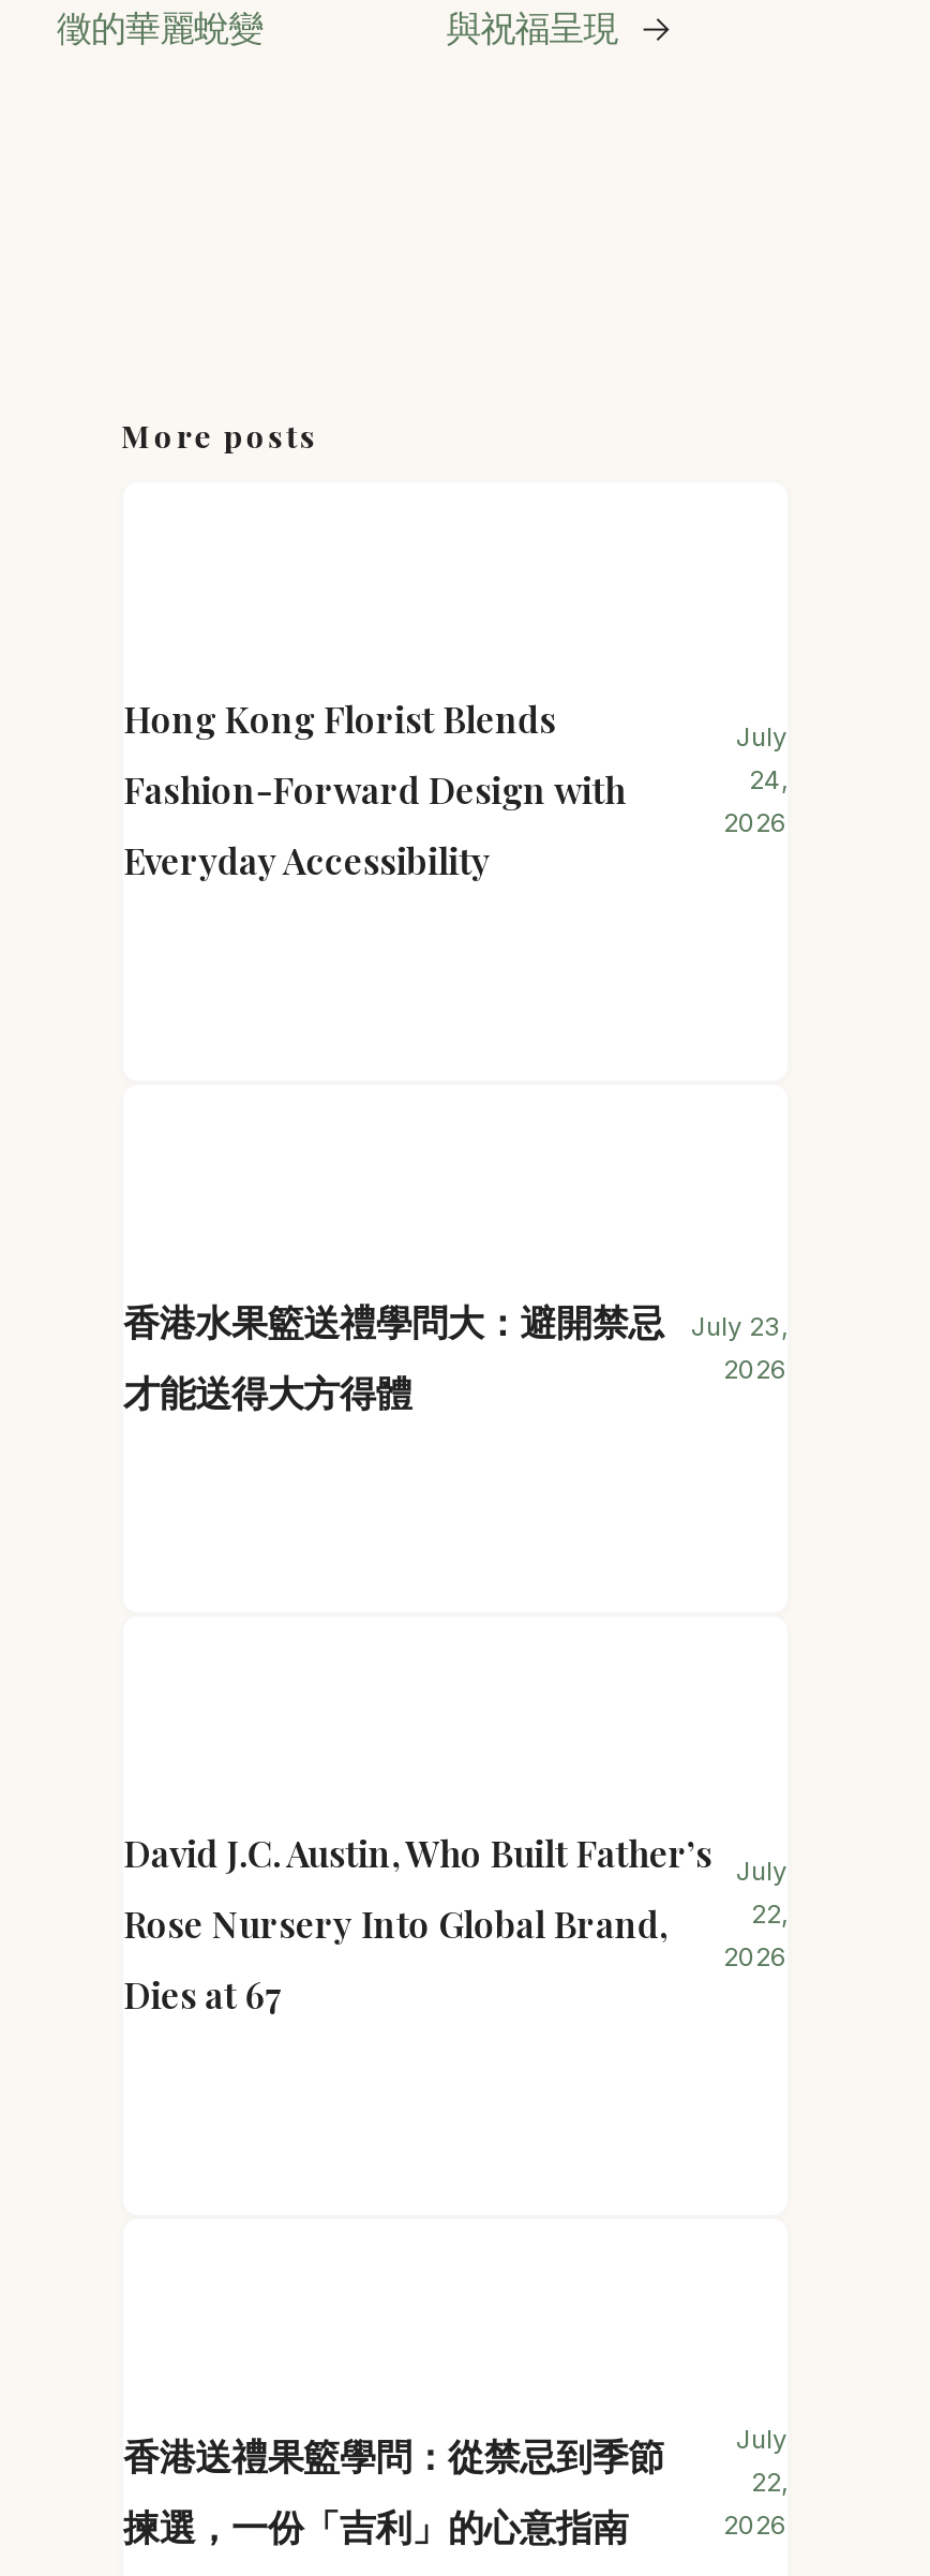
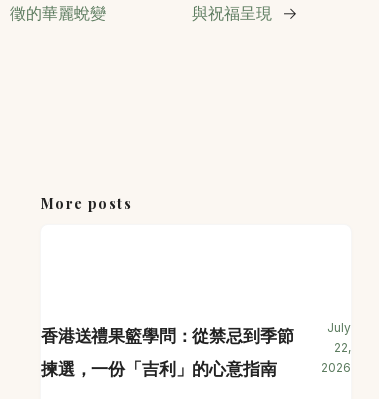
[123,695,626,883] Hong Kong Florist Blends | Fashion-Forward Design with | Everyday Accessibility -> none
[723,721,787,839] July | 24, | 2026 -> none
[123,1297,664,1415] 香港水果籃送禮學問大：避開禁忌 | 才能送得大方得體 -> none
[691,1310,787,1385] July 23, | 2026 -> none
[123,1829,712,2017] David J.C. Austin, Who Built Father’s | Rose Nursery Into Global Brand, | Dies at 67 -> none
[723,1856,787,1974] July | 22, | 2026 -> none

